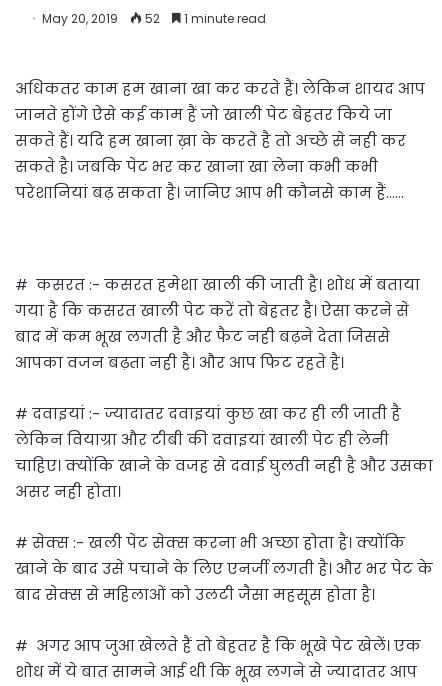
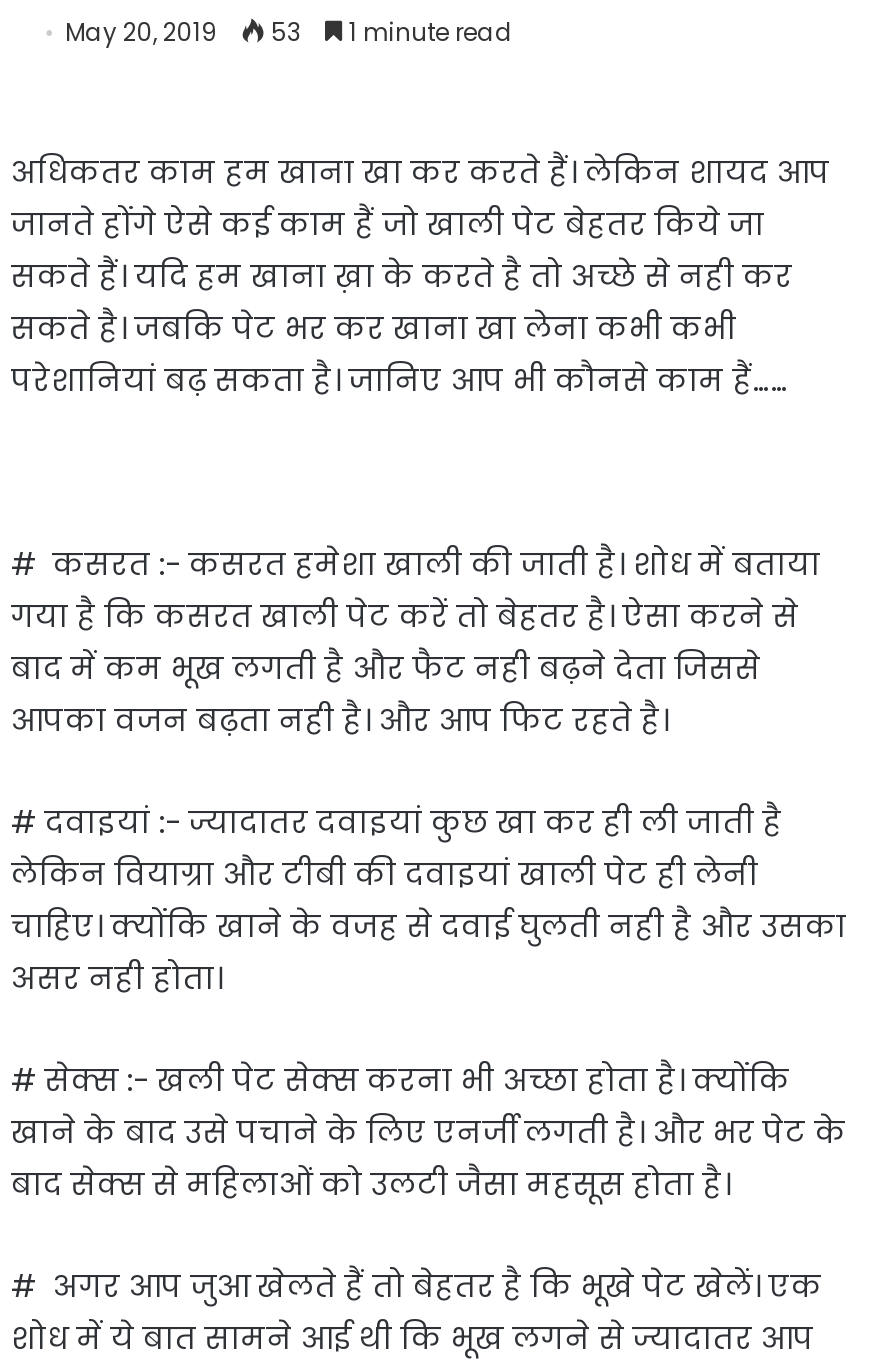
[42,10,266,27] May 20, 2019 52 1 minute read -> [65,16,513,50] May 20, 2019 53 1 minute read

